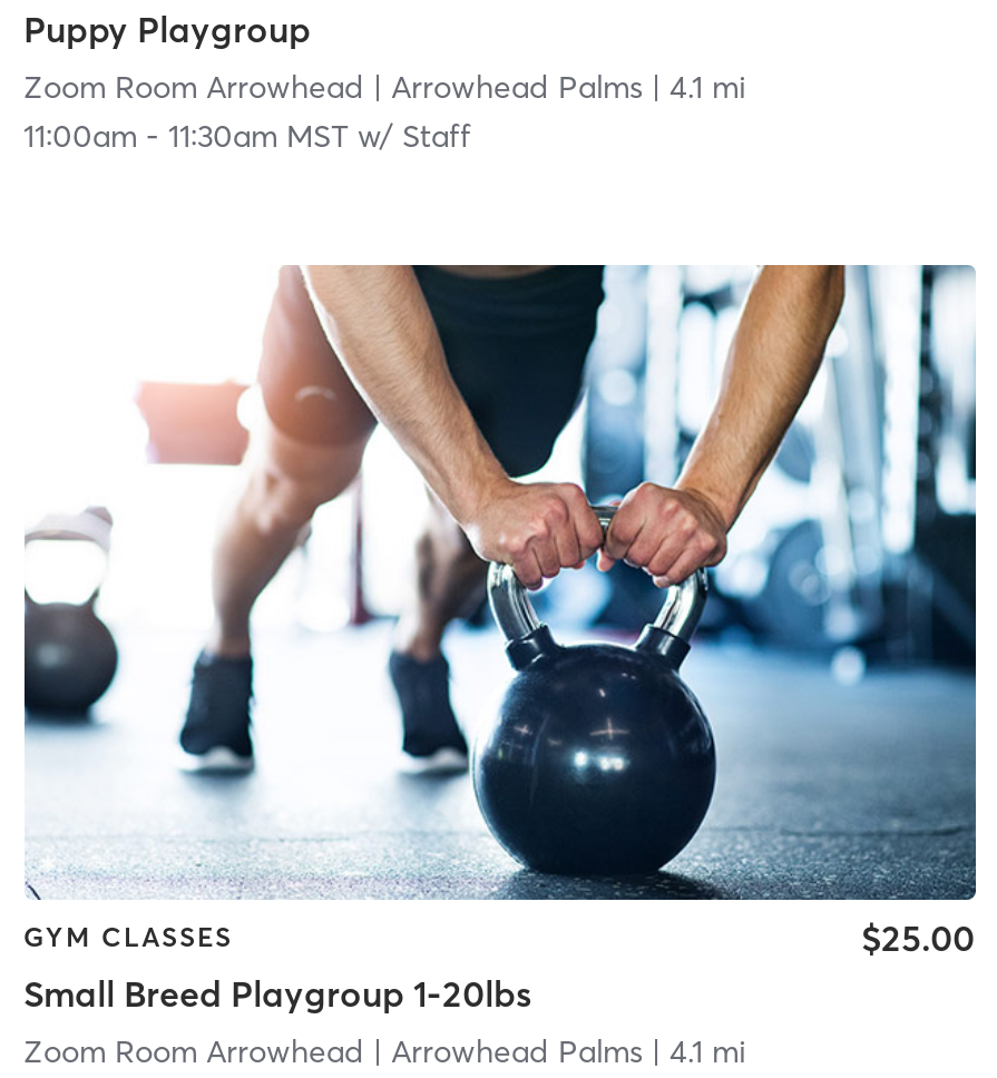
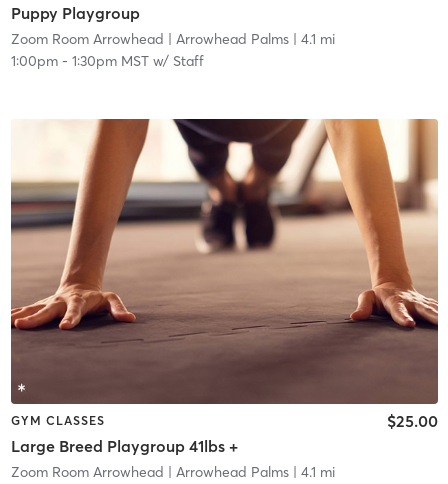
[23,116,471,156] 11:00am - 11:30am MST w/ Staff -> [10,52,203,70] 1:00pm - 1:30pm MST w/ Staff
[22,263,978,1016] [image] | Small Breed Playgroup 1-20lbs -> [10,118,439,456] [image] | Large Breed Playgroup 41lbs +

